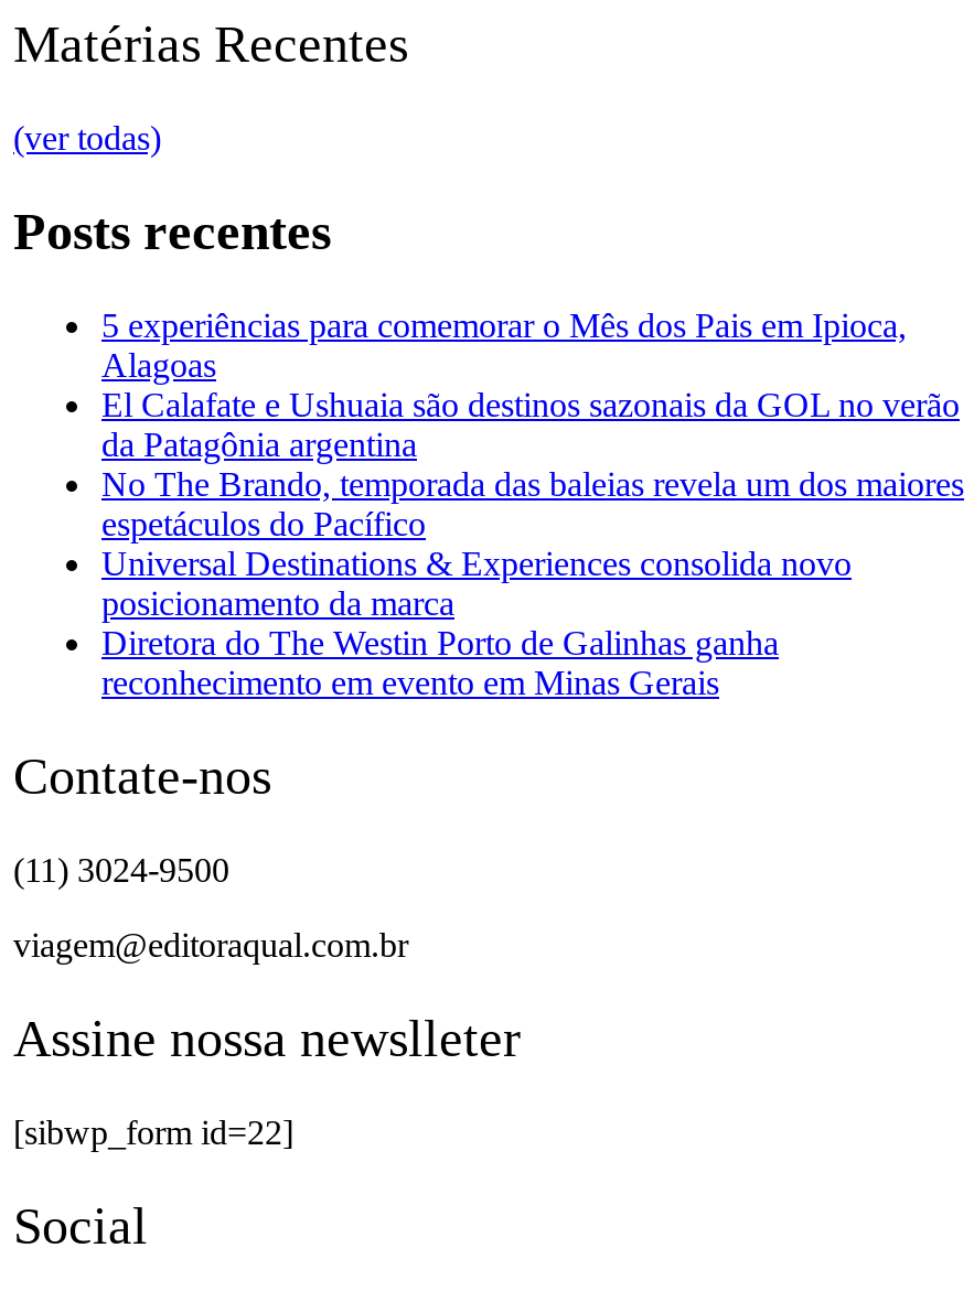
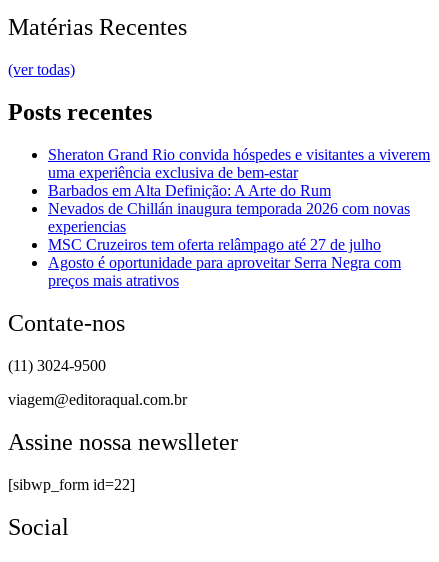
[101,307,964,701] 5 experiências para comemorar o Mês dos Pais em Ipioca, | Alagoas | El Calafate e Ushuaia são destinos sazonais da GOL no verão | da Patagônia argentina | No The Brando, temporada das baleias revela um dos maiores | espetáculos do Pacífico | Universal Destinations & Experiences consolida novo | posicionamento da marca | Diretora do The Westin Porto de Galinhas ganha | reconhecimento em evento em Minas Gerais -> [48,146,430,289] Sheraton Grand Rio convida hóspedes e visitantes a viverem | uma experiência exclusiva de bem-estar | Barbados em Alta Definição: A Arte do Rum | Nevados de Chillán inaugura temporada 2026 com novas | experiencias | MSC Cruzeiros tem oferta relâmpago até 27 de julho | Agosto é oportunidade para aproveitar Serra Negra com | preços mais atrativos

